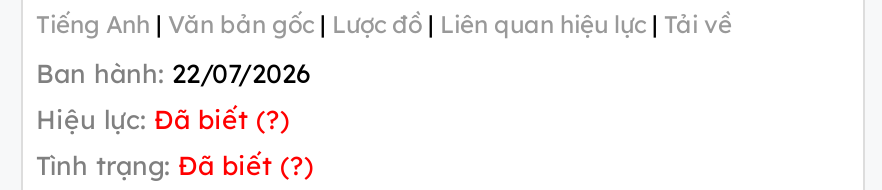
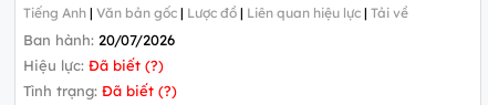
[36,57,310,89] Ban hành: 22/07/2026 -> [23,31,174,49] Ban hành: 20/07/2026

